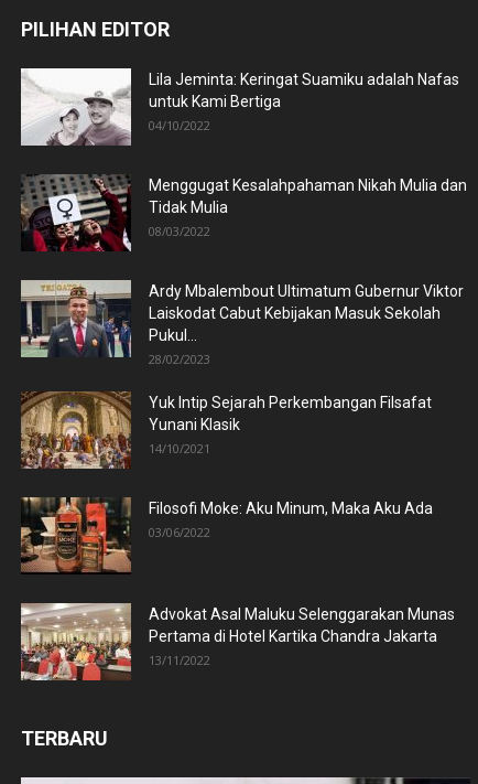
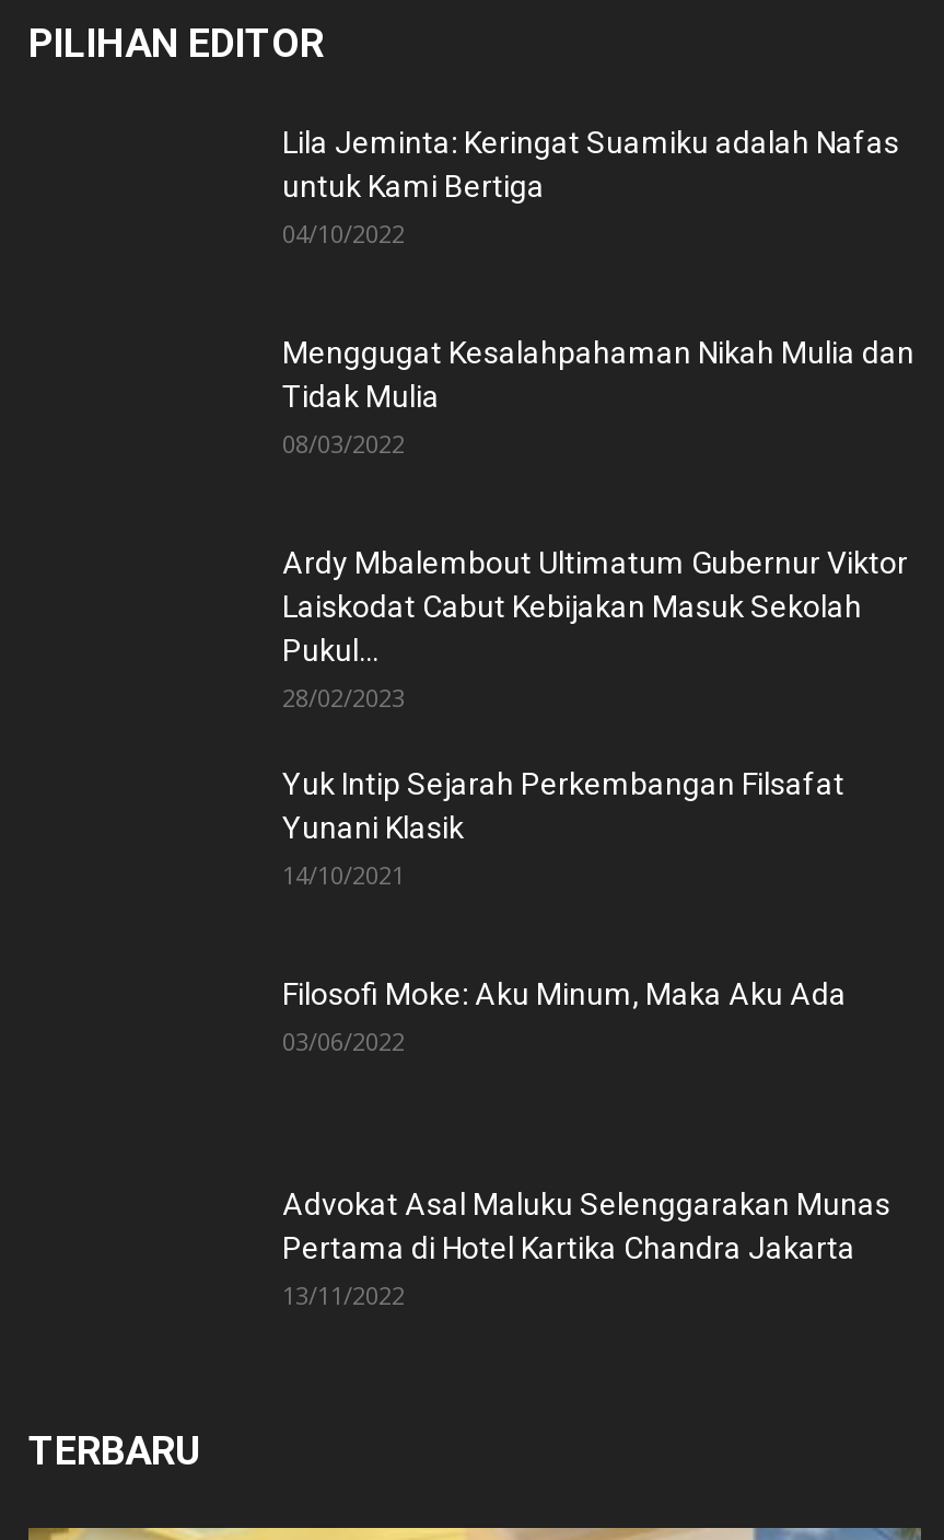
[20,67,132,147] [image] -> none
[20,174,132,253] [image] -> none
[20,279,132,358] [image] -> none
[20,390,132,470] [image] -> none
[20,496,132,573] [image] -> none
[20,602,132,681] [image] -> none

